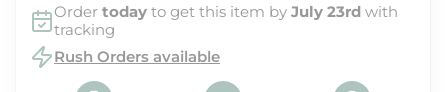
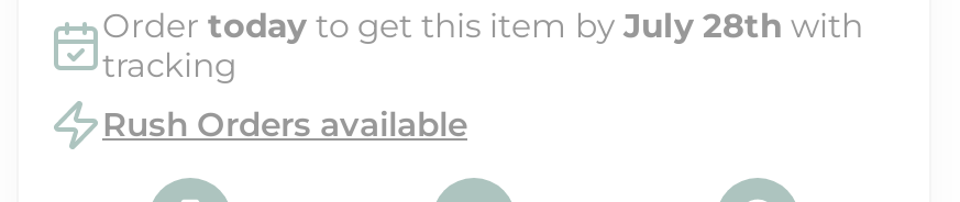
[54,2,398,21] Order today to get this item by July 23rd with -> [102,5,863,47] Order today to get this item by July 28th with

